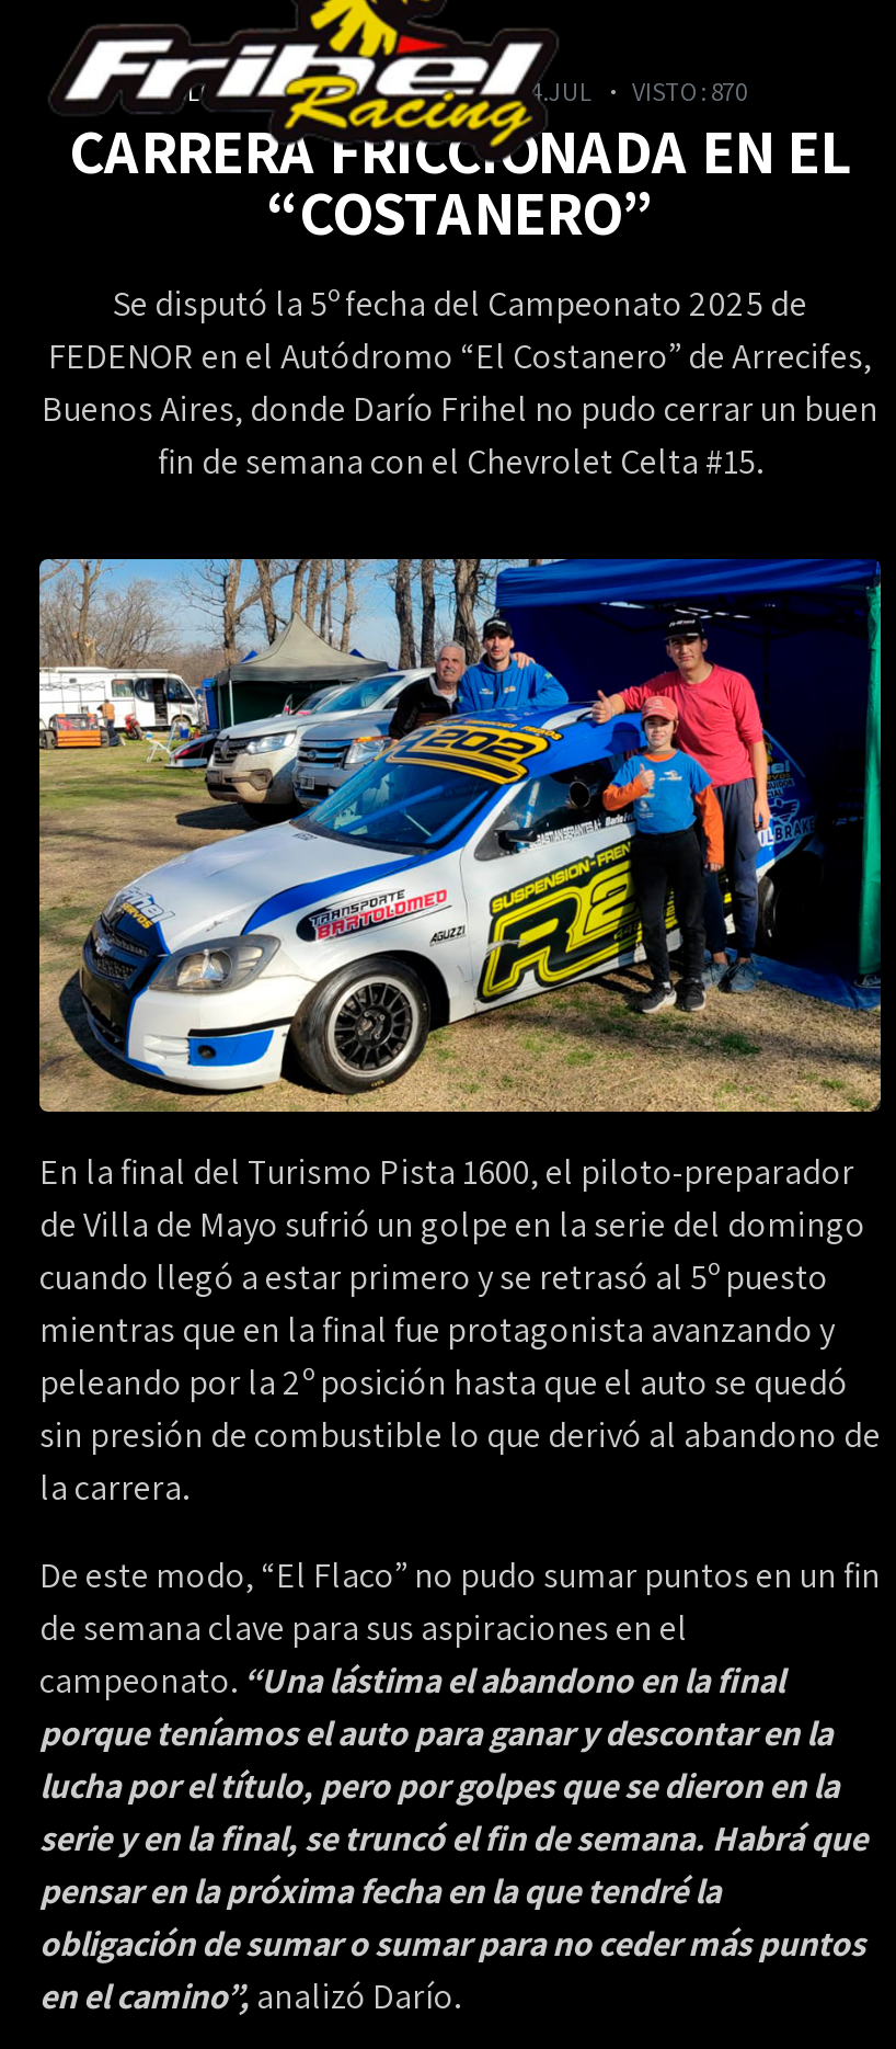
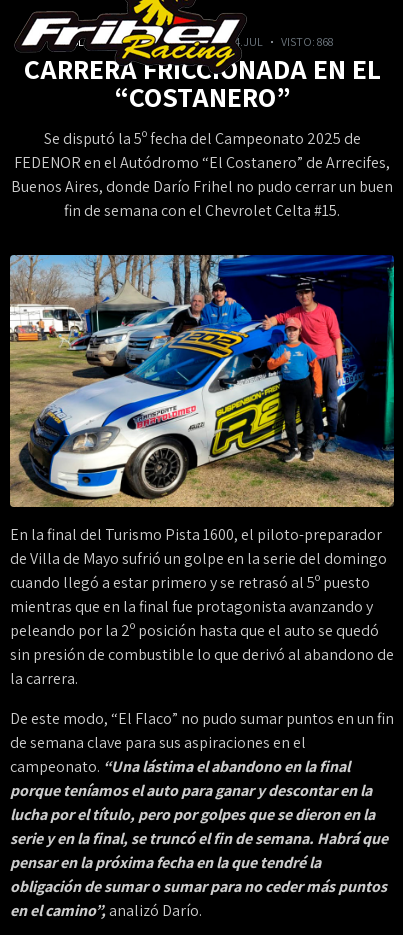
[632,75,748,108] VISTO: 870 -> [281,34,333,49] VISTO: 868

